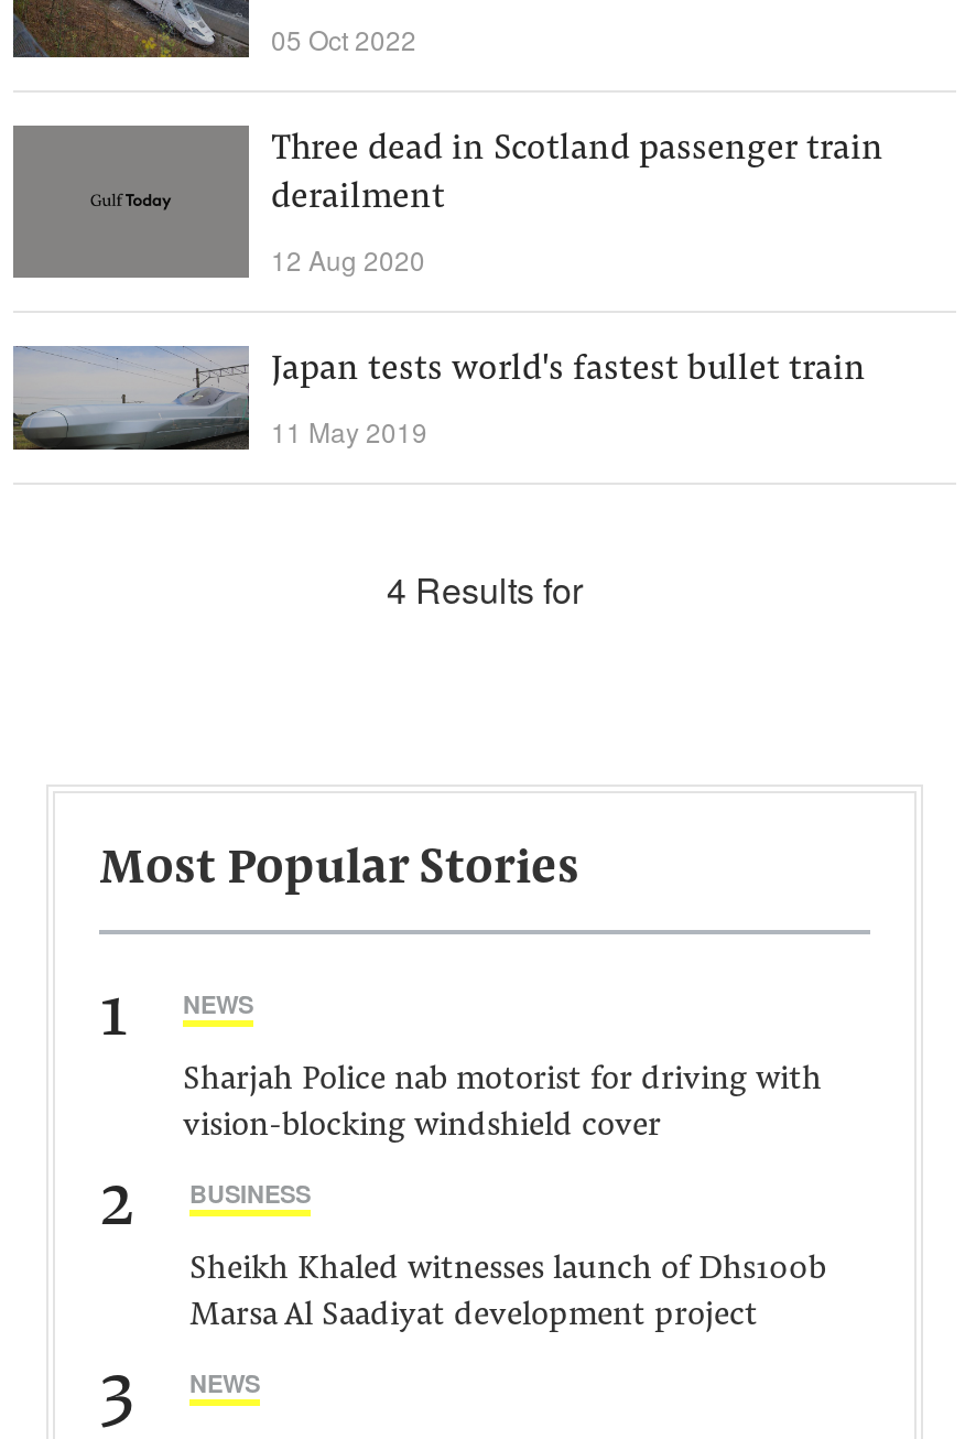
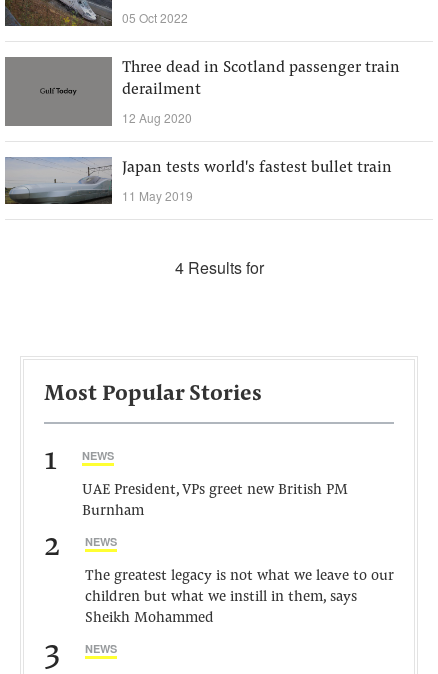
[183,1064,822,1144] Sharjah Police nab motorist for driving with | vision-blocking windshield cover -> [82,483,348,519] UAE President, VPs greet new British PM | Burnham
[189,1177,311,1210] BUSINESS -> [85,534,117,549] NEWS
[189,1254,826,1333] Sheikh Khaled witnesses launch of Dhs100b | Marsa Al Saadiyat development project -> [85,569,394,626] The greatest legacy is not what we leave to our | children but what we instill in them, says | Sheikh Mohammed

